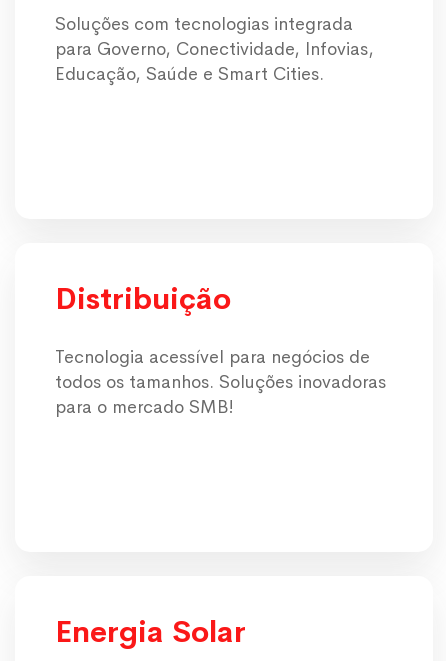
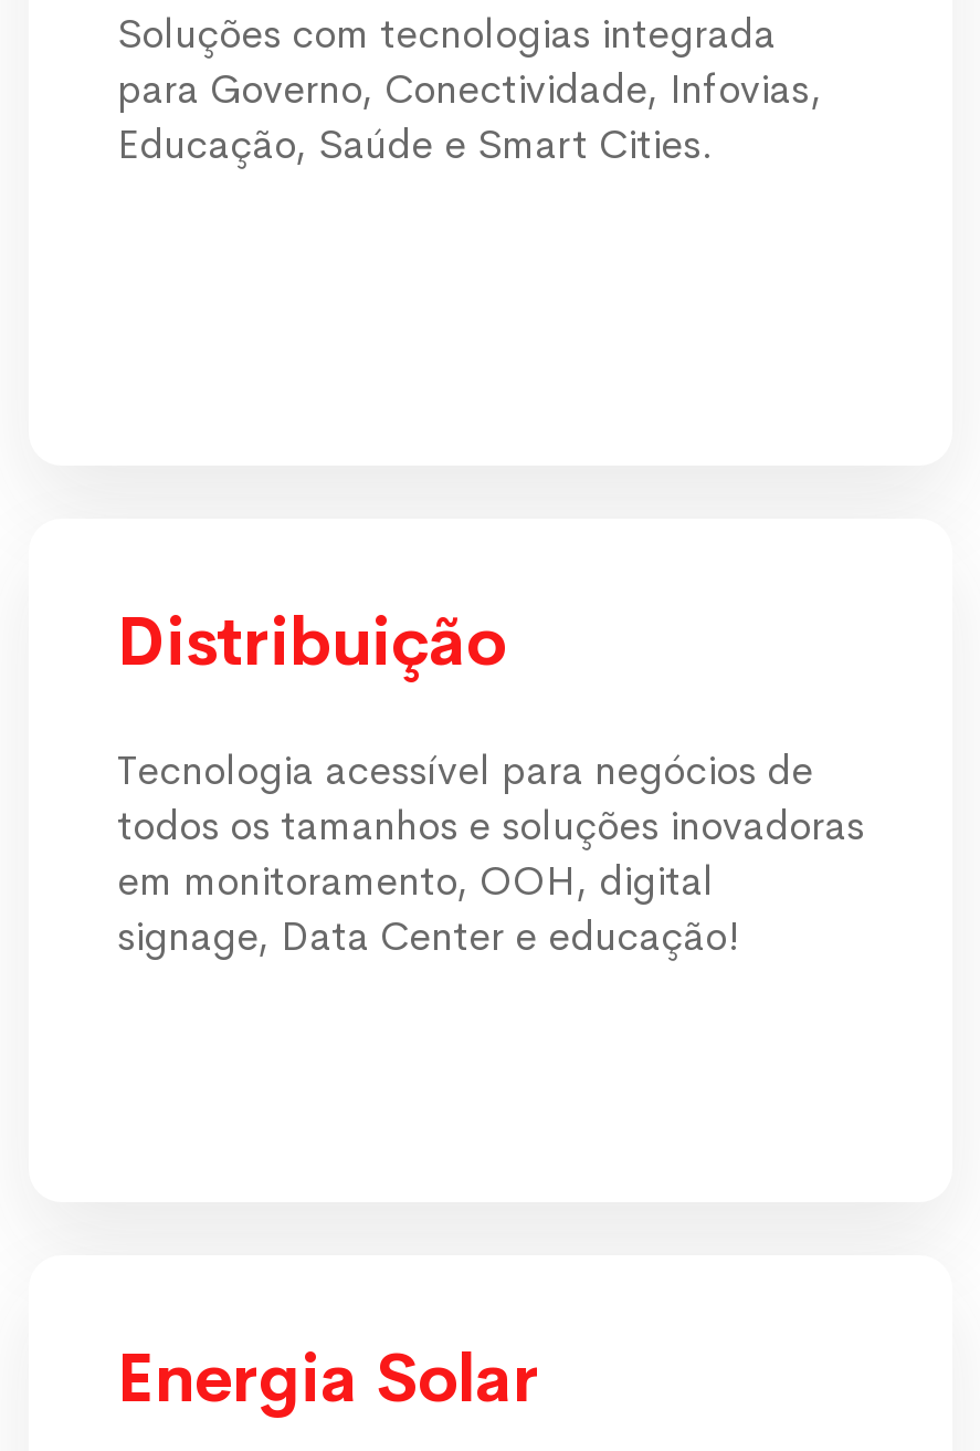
[55,371,386,418] todos os tamanhos. Soluções inovadoras | para o mercado SMB! -> [117,802,864,962] todos os tamanhos e soluções inovadoras | em monitoramento, OOH, digital | signage, Data Center e educação!

